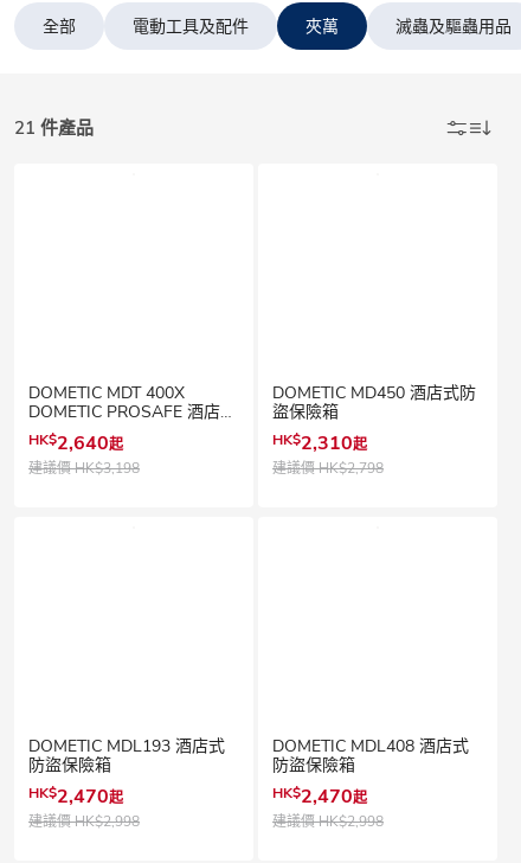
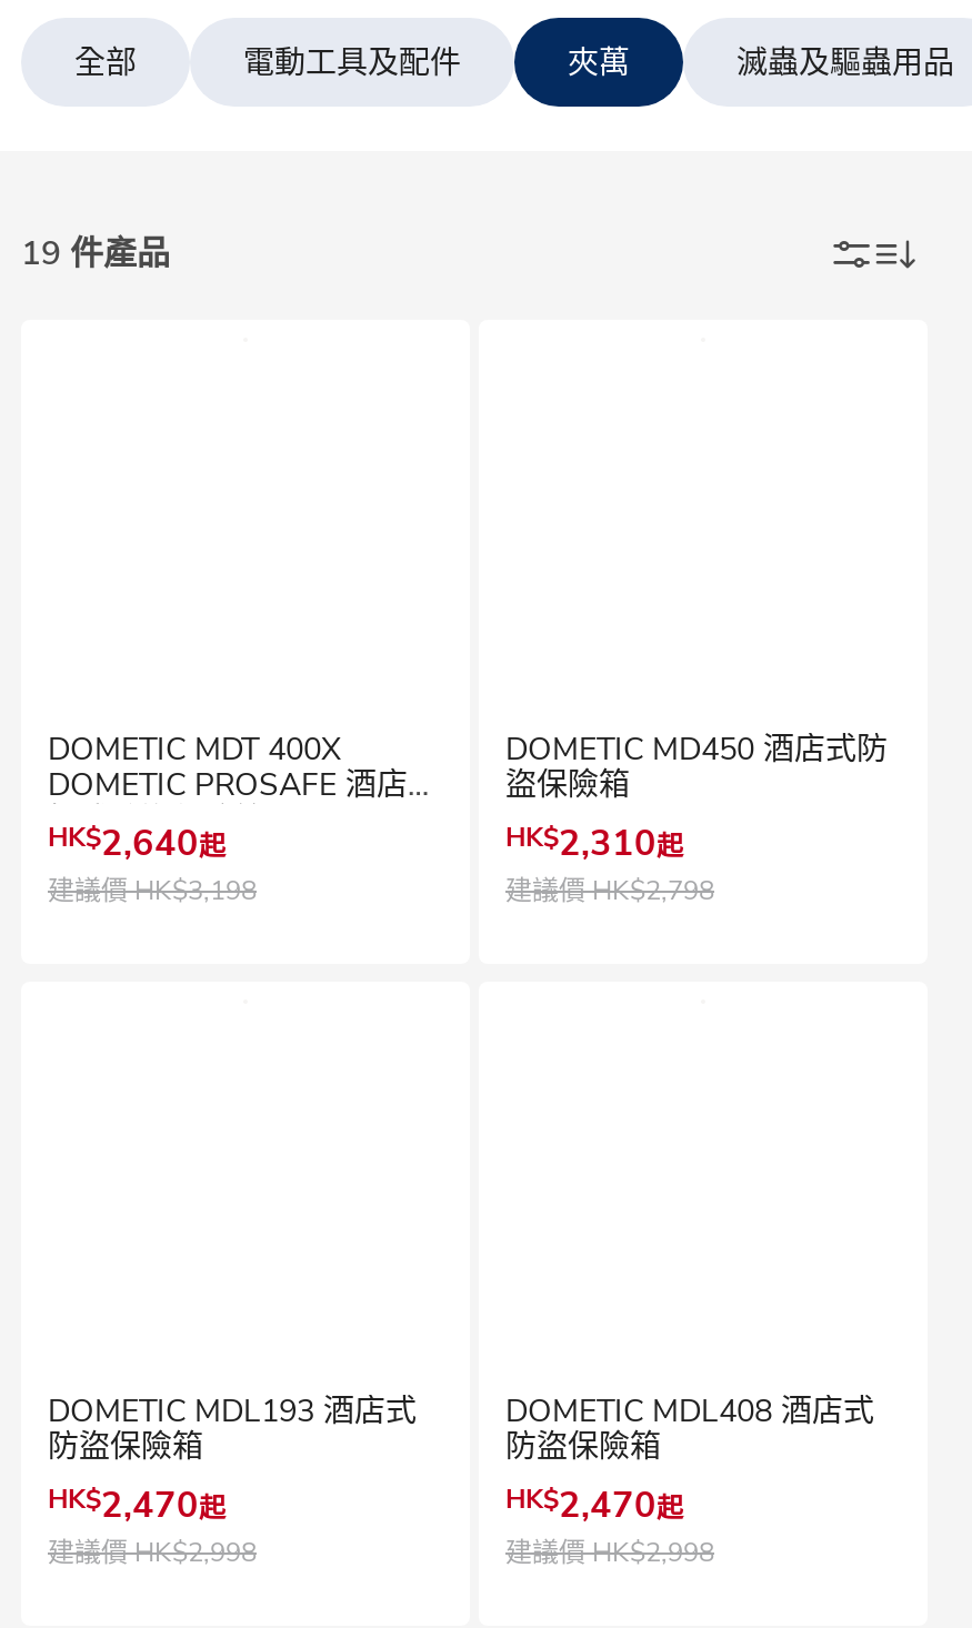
[14,116,94,140] 21 件產品 -> [21,231,170,275] 19 件產品

